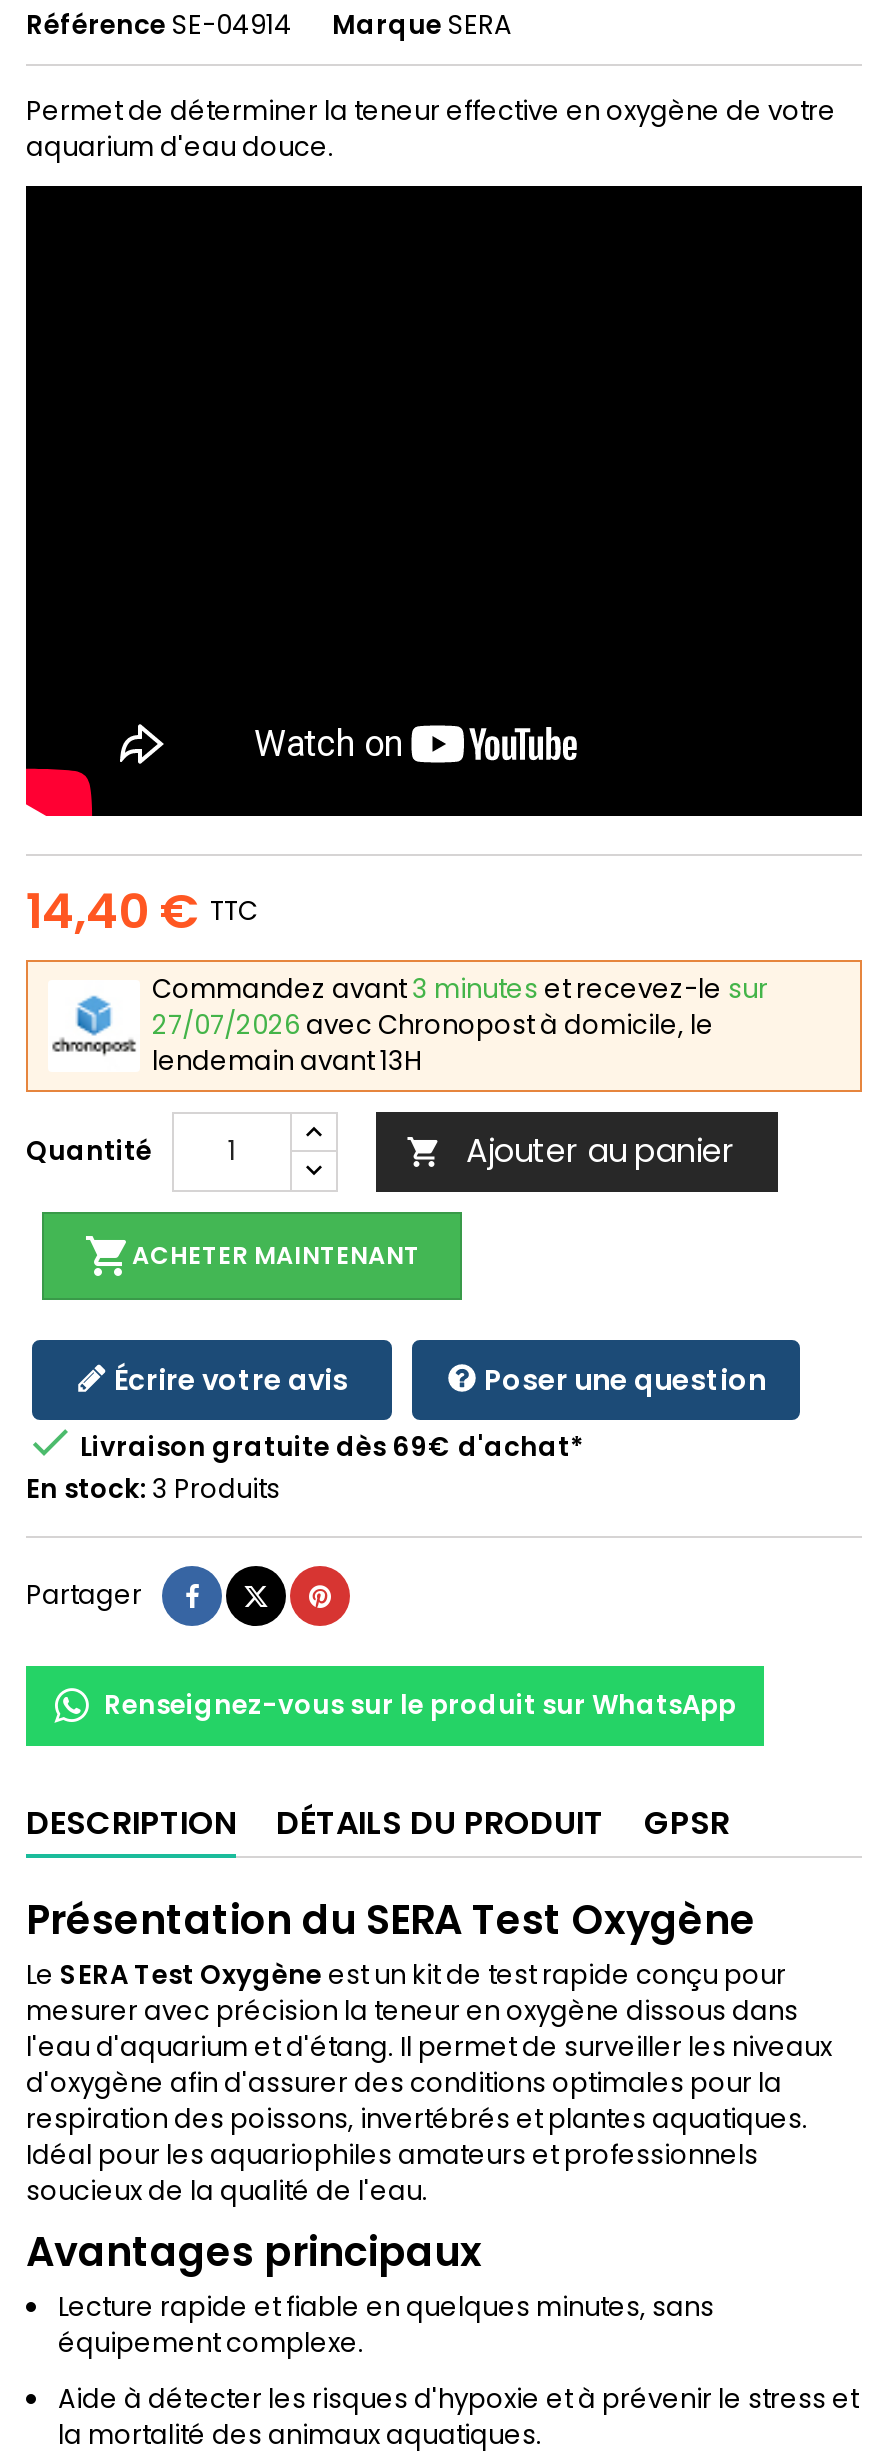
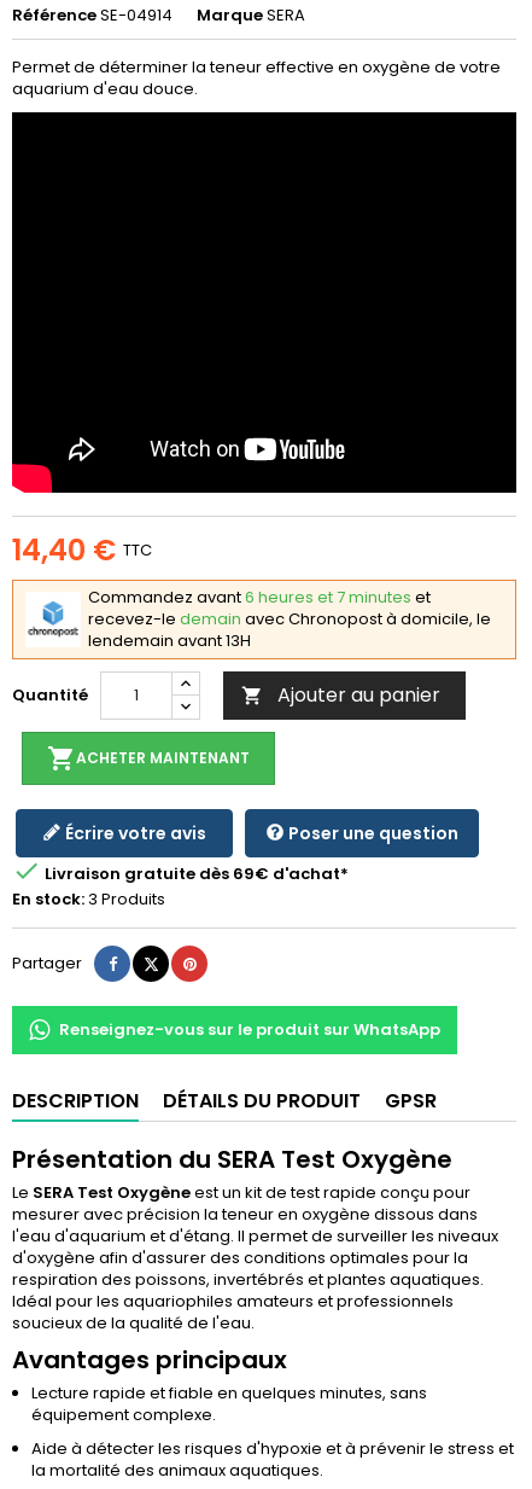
[152,970,768,1044] Commandez avant 3 minutes et recevez-le sur | 27/07/2026 avec Chronopost à domicile, le -> [88,586,491,630] Commandez avant 6 heures et 7 minutes et | recevez-le demain avec Chronopost à domicile, le

